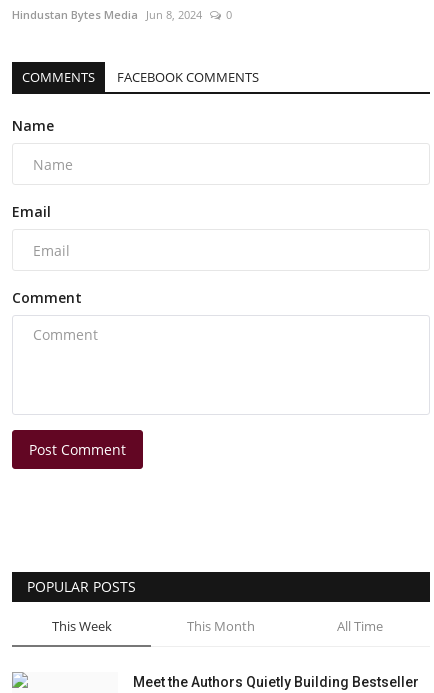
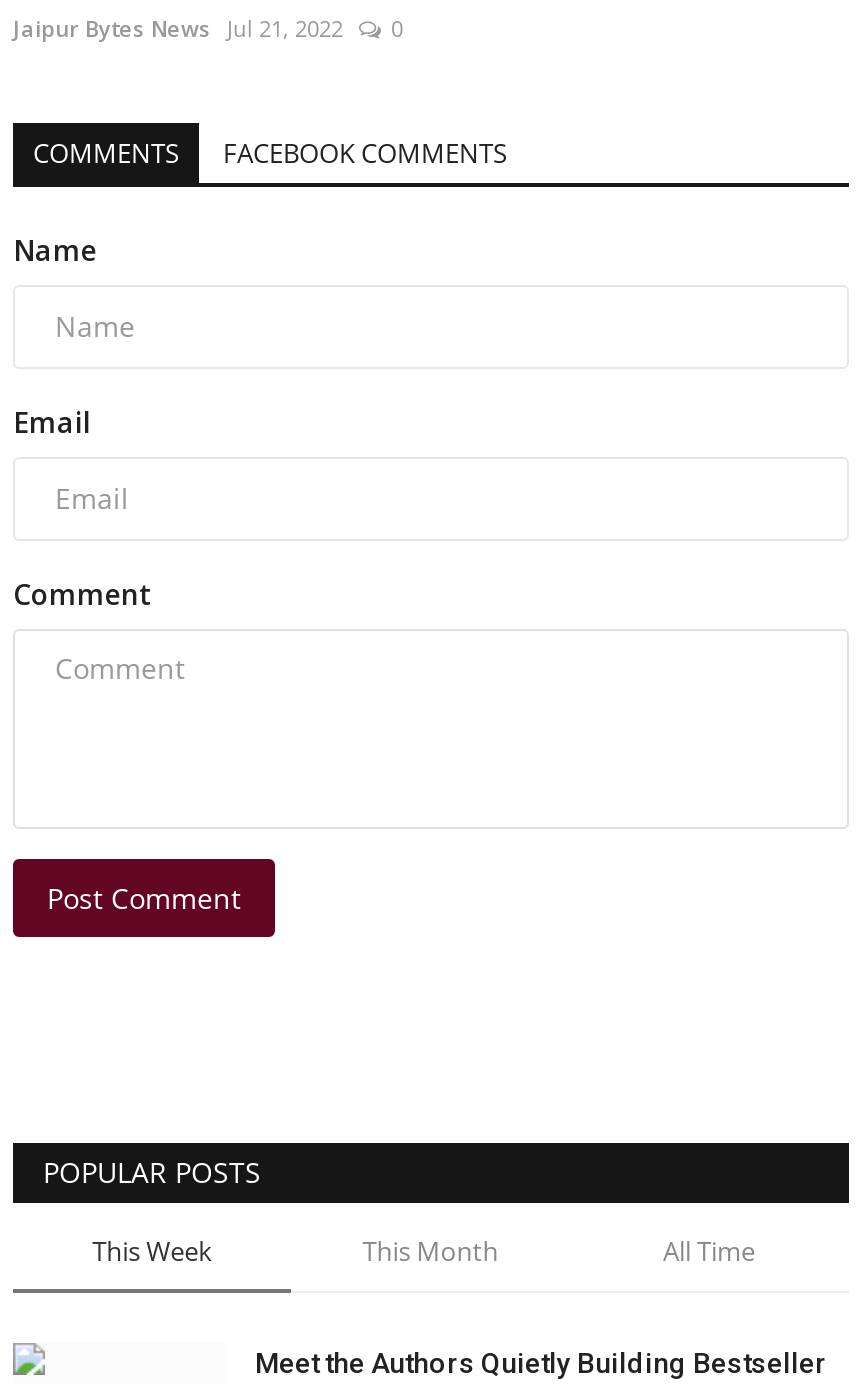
[12,7,202,22] Hindustan Bytes Media Jun 8, 2024 -> [13,12,343,42] Jaipur Bytes News Jul 21, 2022

